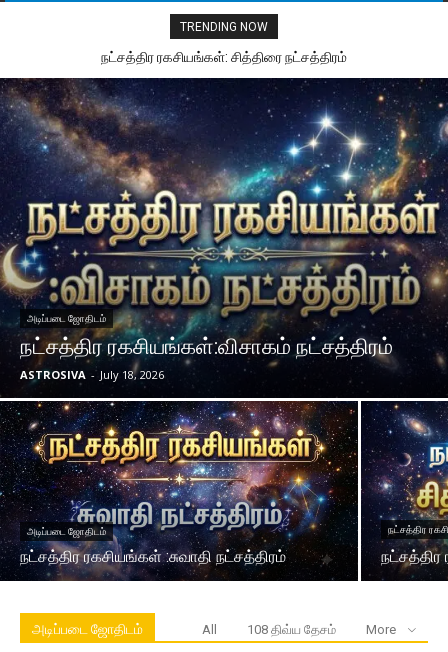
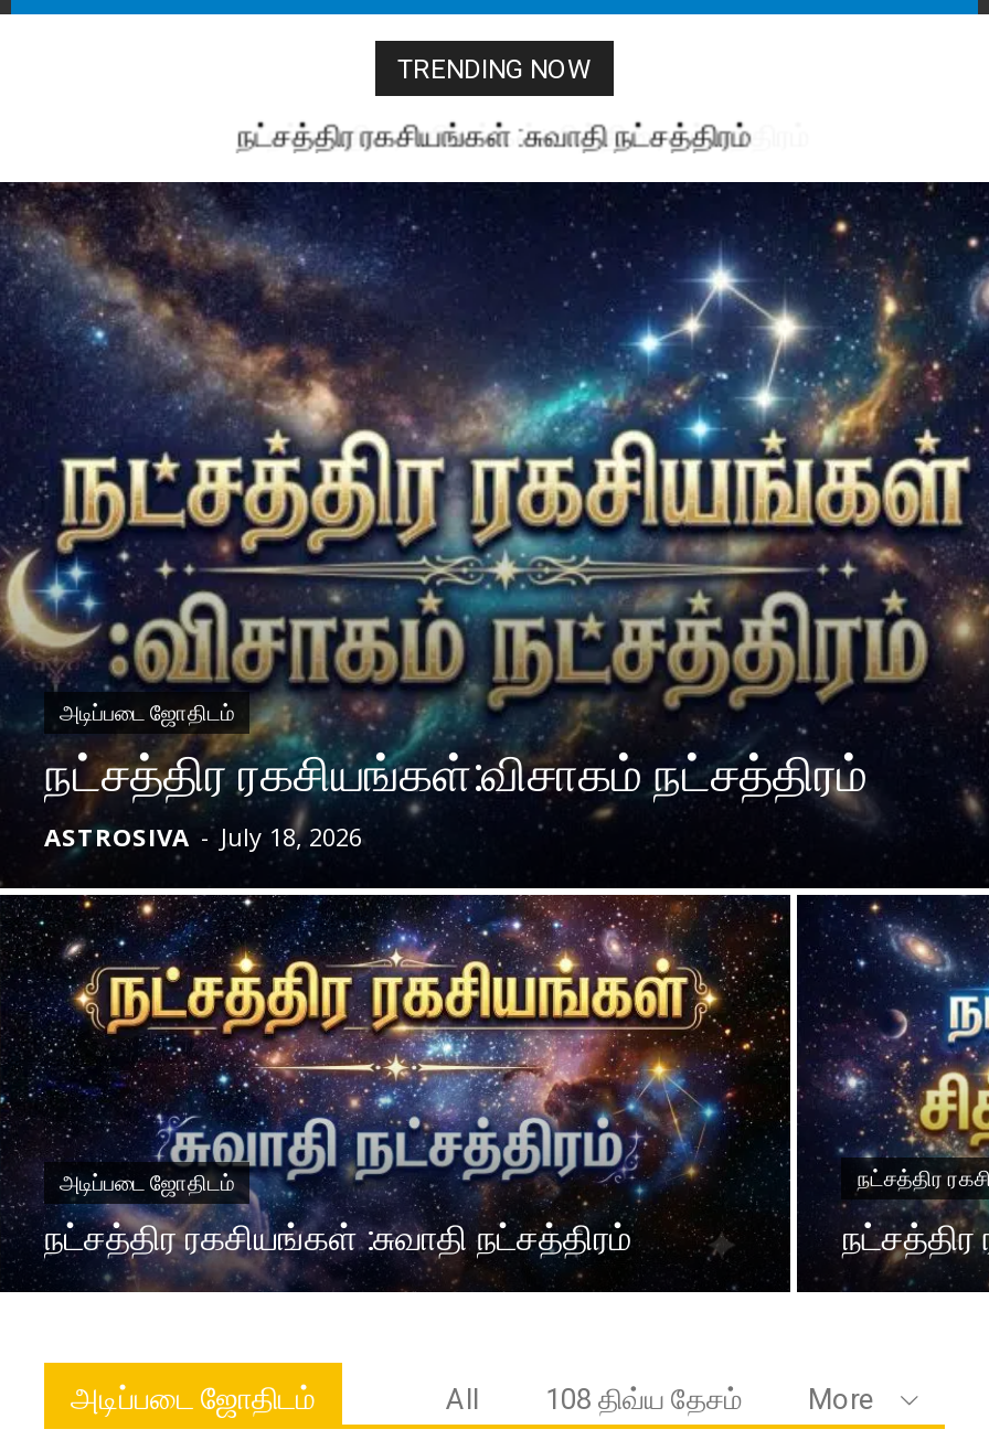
[101,49,347,65] நட்சத்திர ரகசியங்கள்: சித்திரை நட்சத்திரம் -> [231,118,758,153] நட்சத்திர ரகசியங்கள்:விசாகம் நட்சத்திரம்

